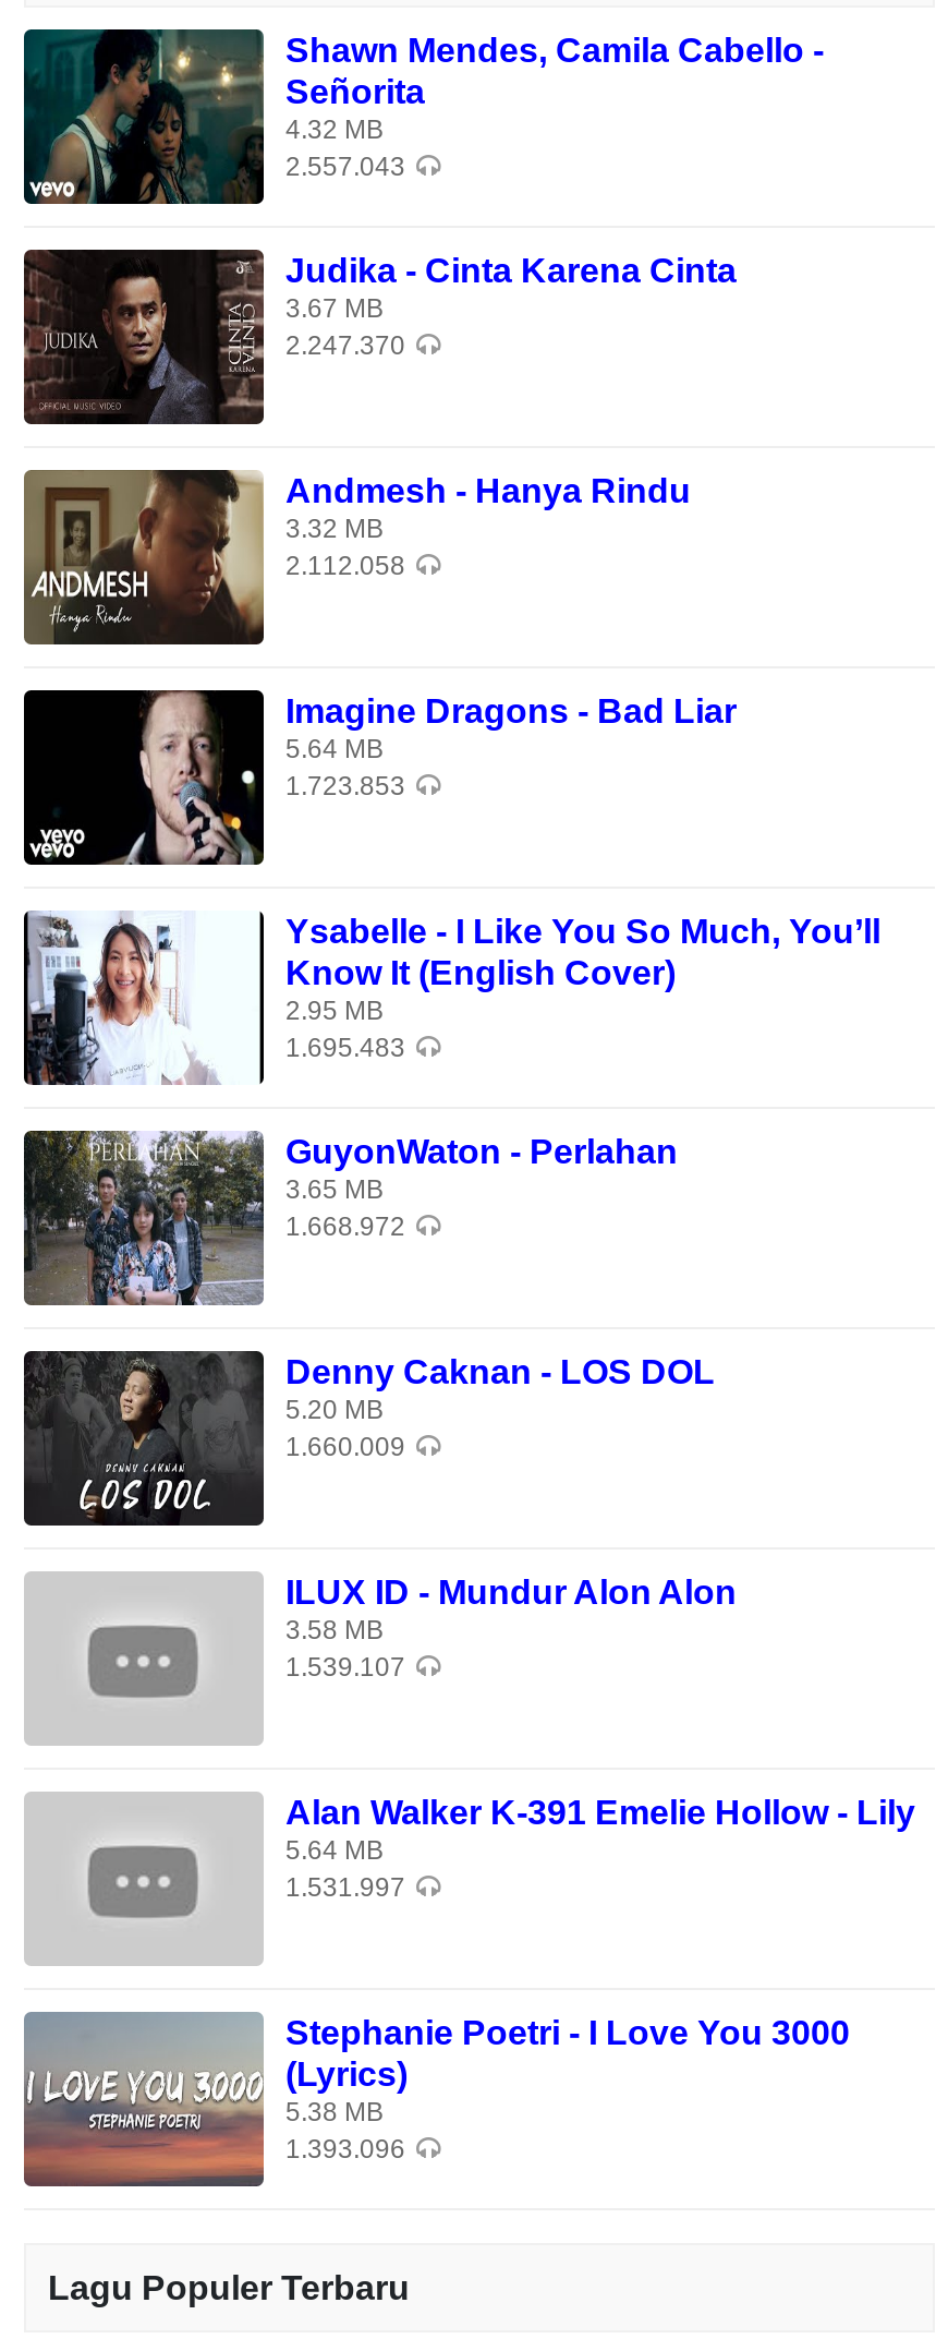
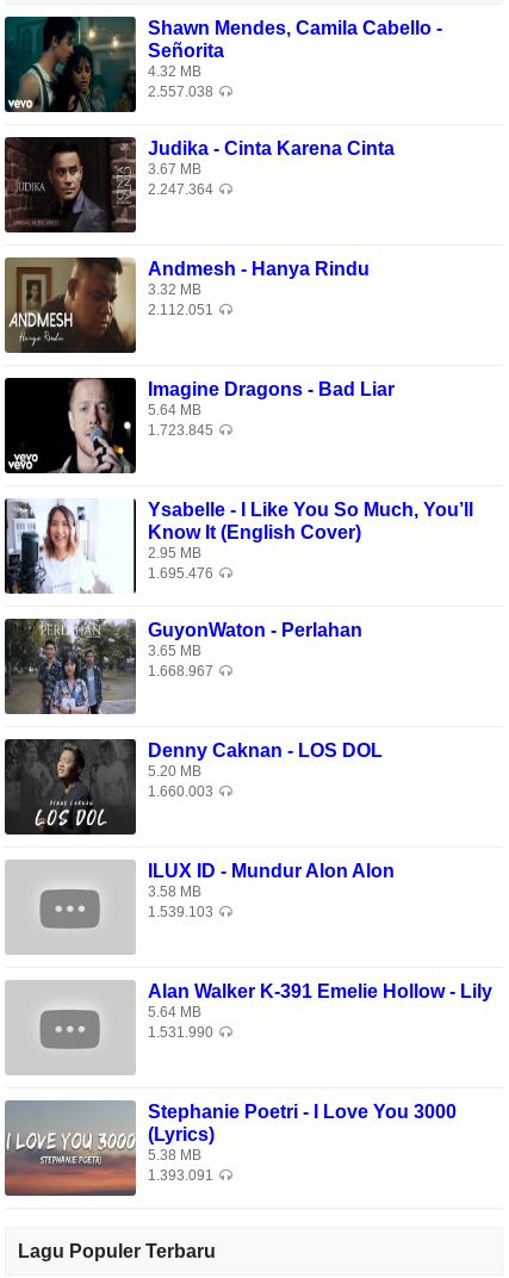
[285,152,405,183] 2.557.043 -> [148,84,213,101] 2.557.038
[285,331,405,362] 2.247.370 -> [148,182,213,198] 2.247.364
[285,552,405,582] 2.112.058 -> [148,302,213,319] 2.112.051
[285,772,405,802] 1.723.853 -> [148,423,213,439] 1.723.845
[285,1034,405,1064] 1.695.483 -> [148,566,213,582] 1.695.476
[285,1212,405,1243] 1.668.972 -> [148,663,213,680] 1.668.967
[285,1433,405,1463] 1.660.009 -> [148,784,213,800] 1.660.003
[285,1653,405,1683] 1.539.107 -> [148,904,213,921] 1.539.103
[285,1873,405,1904] 1.531.997 -> [148,1025,213,1041] 1.531.990
[285,2135,405,2165] 1.393.096 -> [148,1168,213,1184] 1.393.091

